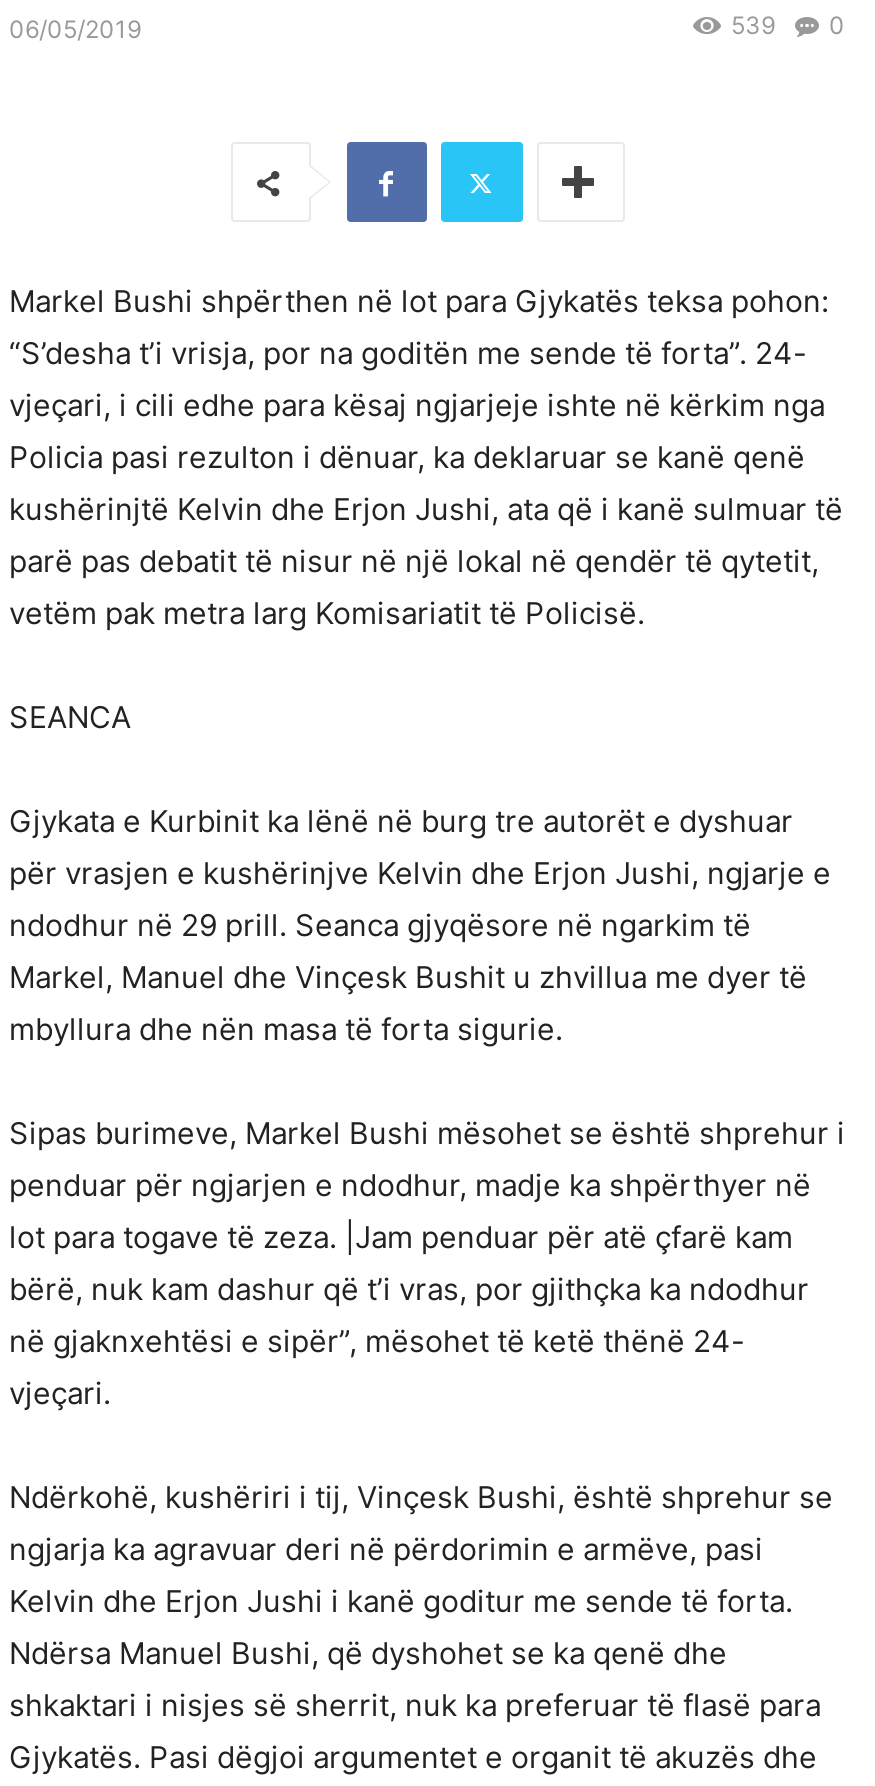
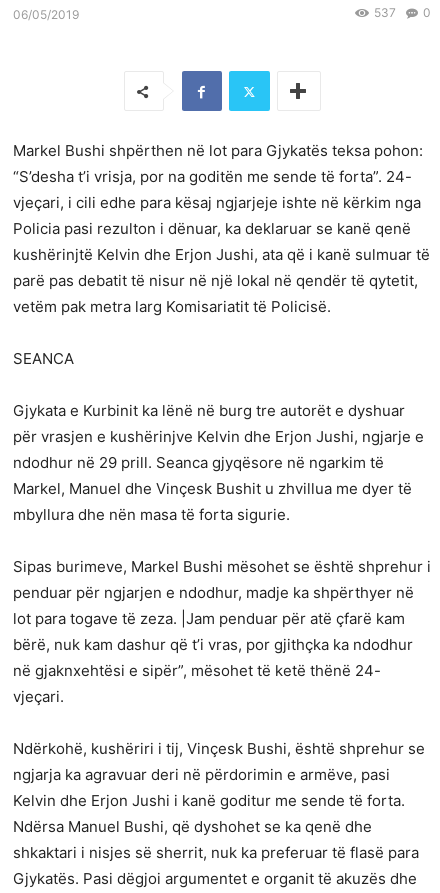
[731,10,845,40] 539 0 -> [374,5,431,20] 537 0

